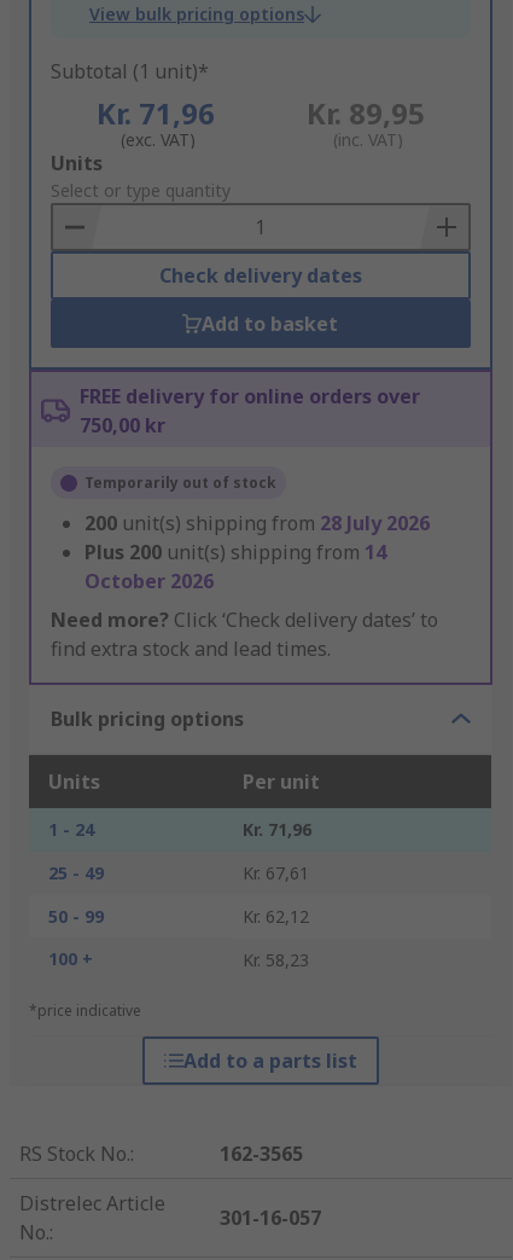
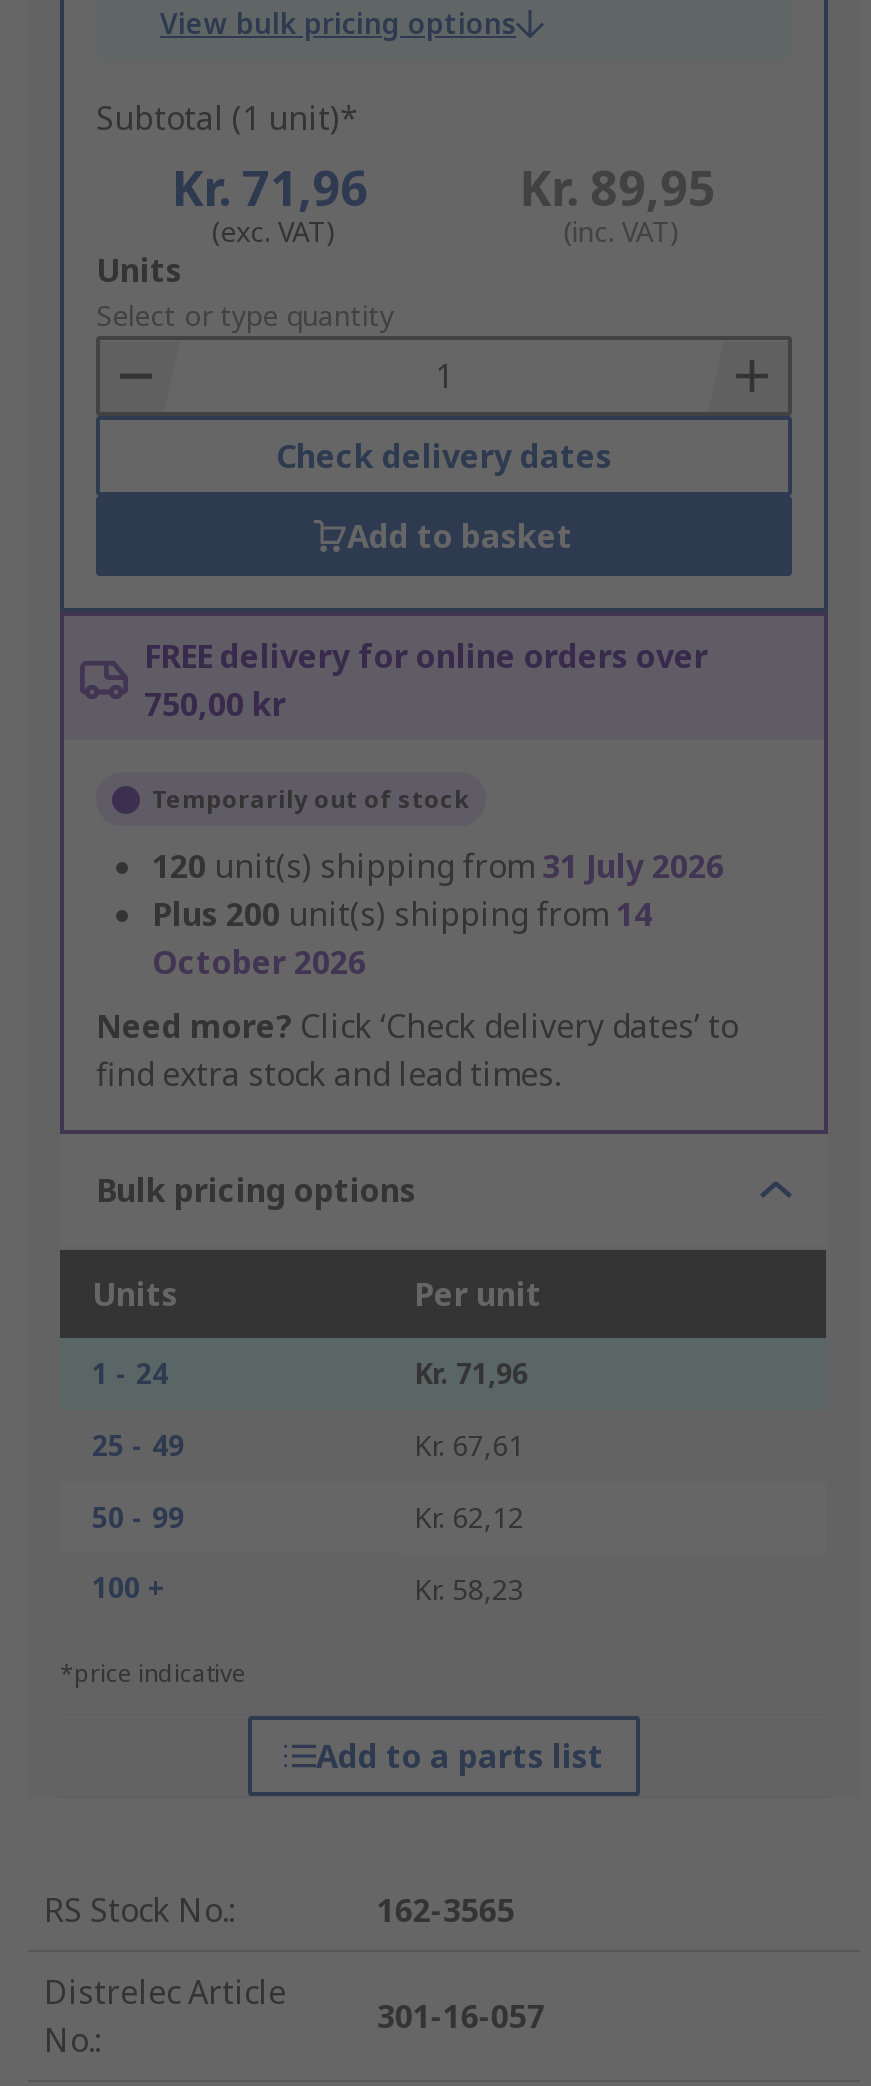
[84,510,430,537] 200 unit(s) shipping from 28 July 2026 -> [152,845,724,889] 120 unit(s) shipping from 31 July 2026

